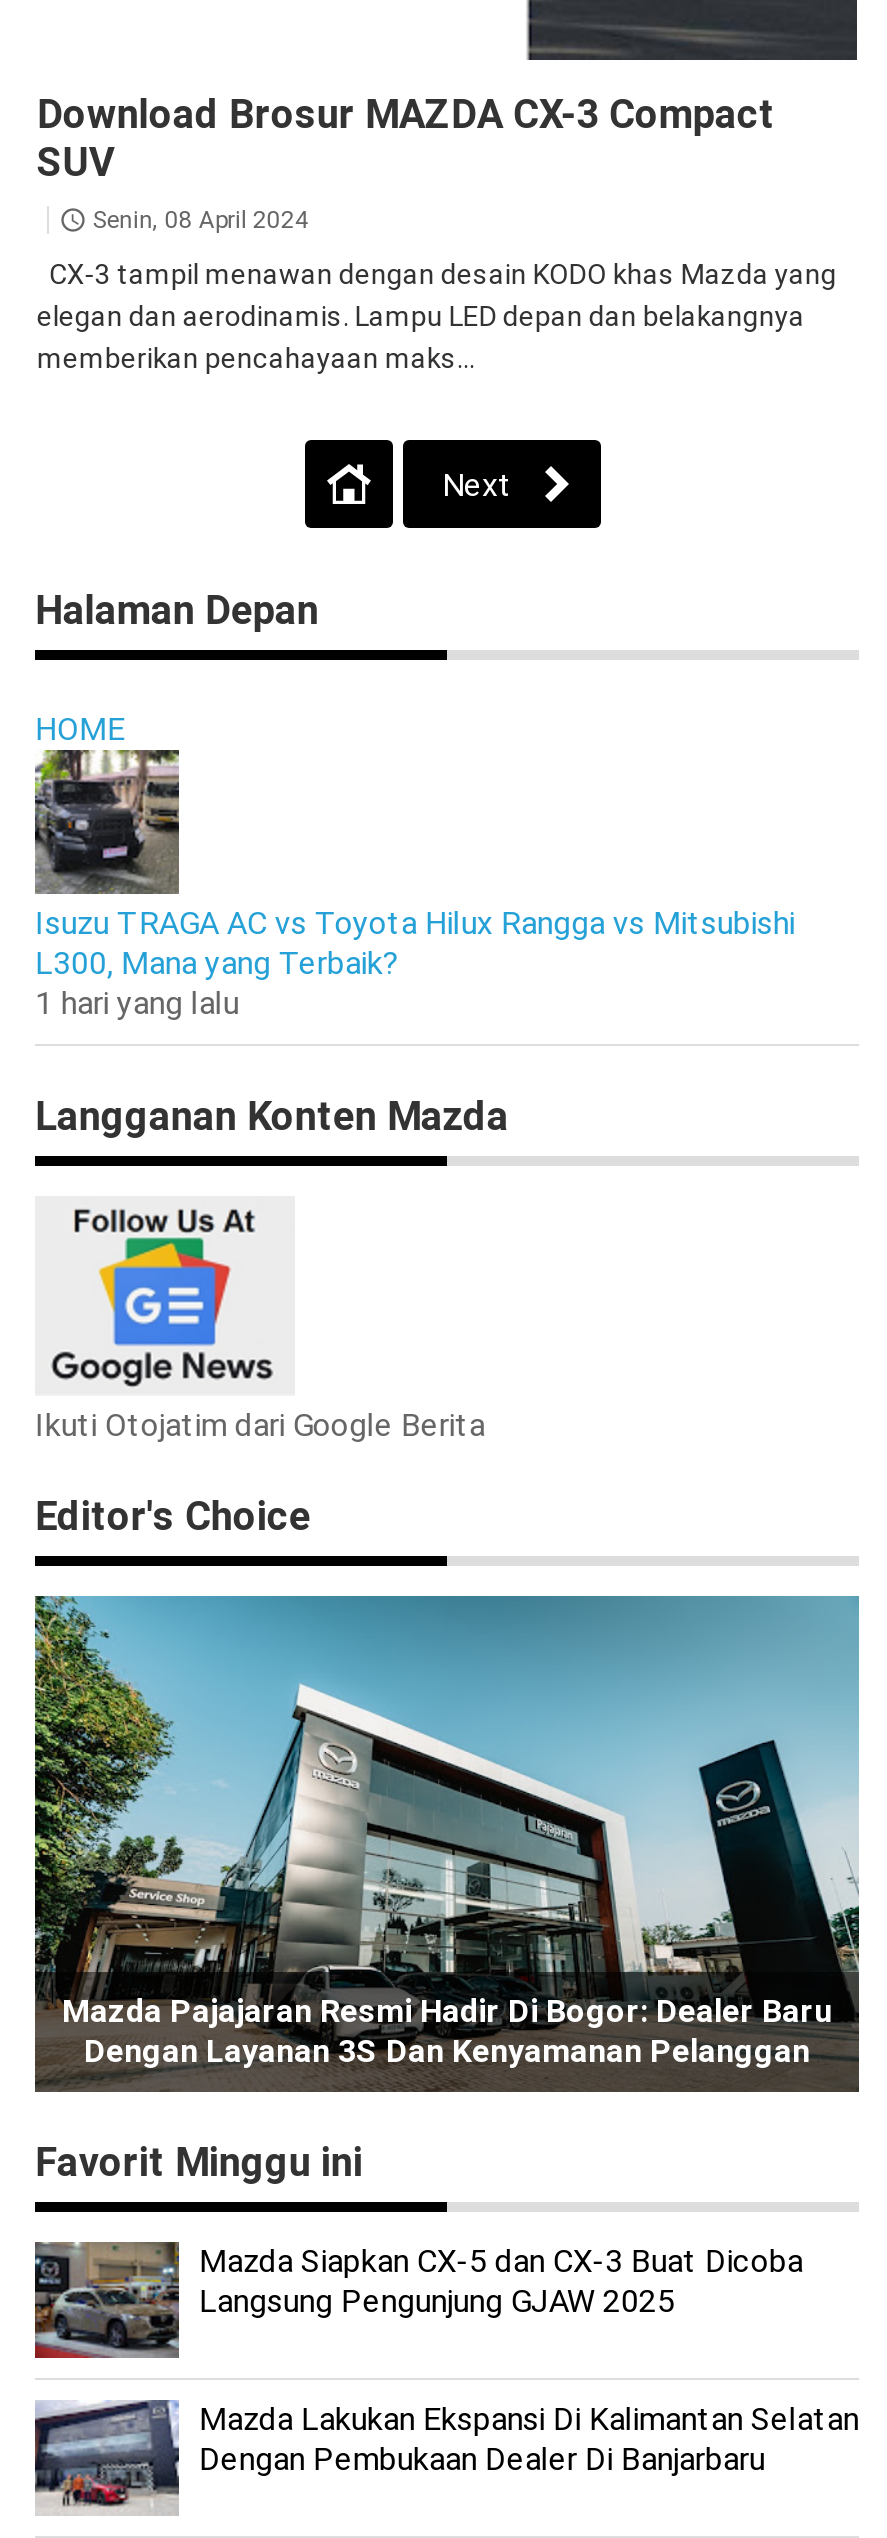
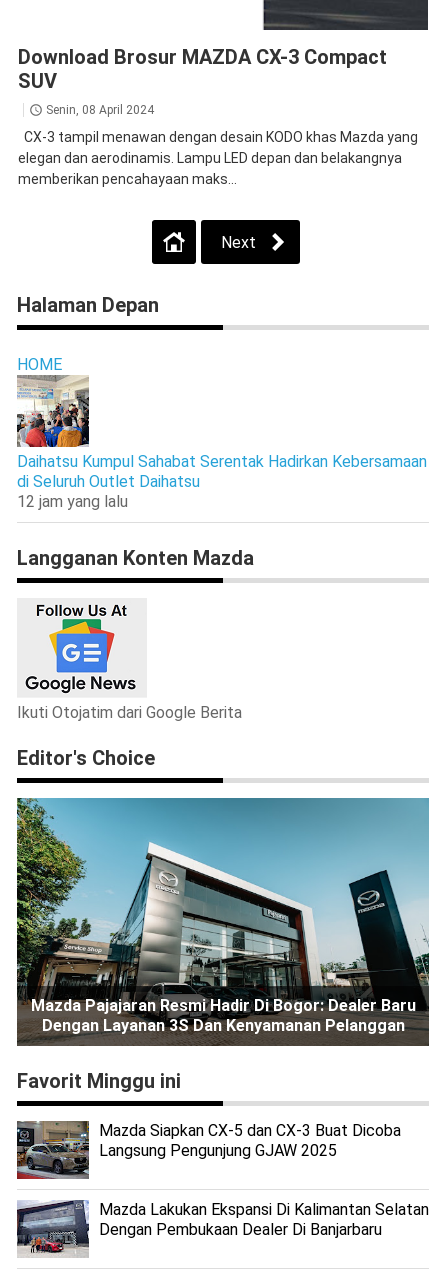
[33,748,795,1023] [image] | Isuzu TRAGA AC vs Toyota Hilux Rangga vs Mitsubishi | L300, Mana yang Terbaik? | 1 hari yang lalu -> [17,375,427,511] [image] | Daihatsu Kumpul Sahabat Serentak Hadirkan Kebersamaan | di Seluruh Outlet Daihatsu | 12 jam yang lalu

